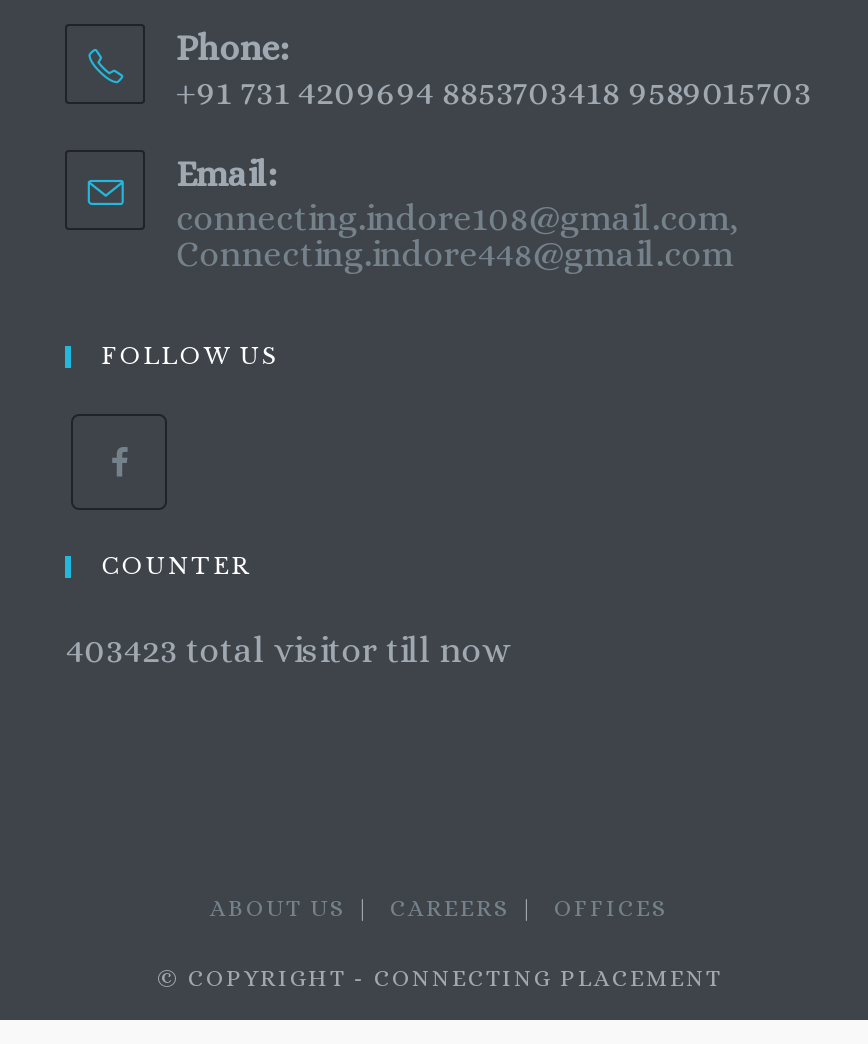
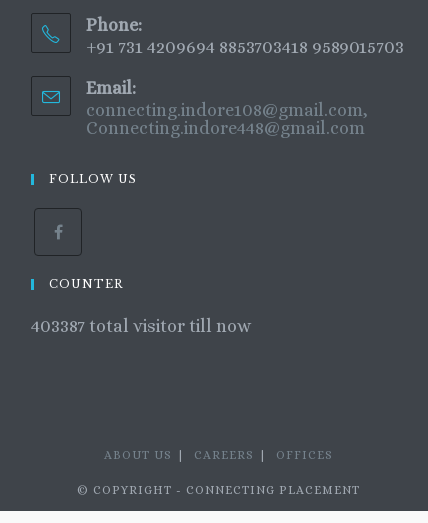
[66,630,518,670] 403423 total visitor till now -> [31,316,255,336] 403387 total visitor till now

